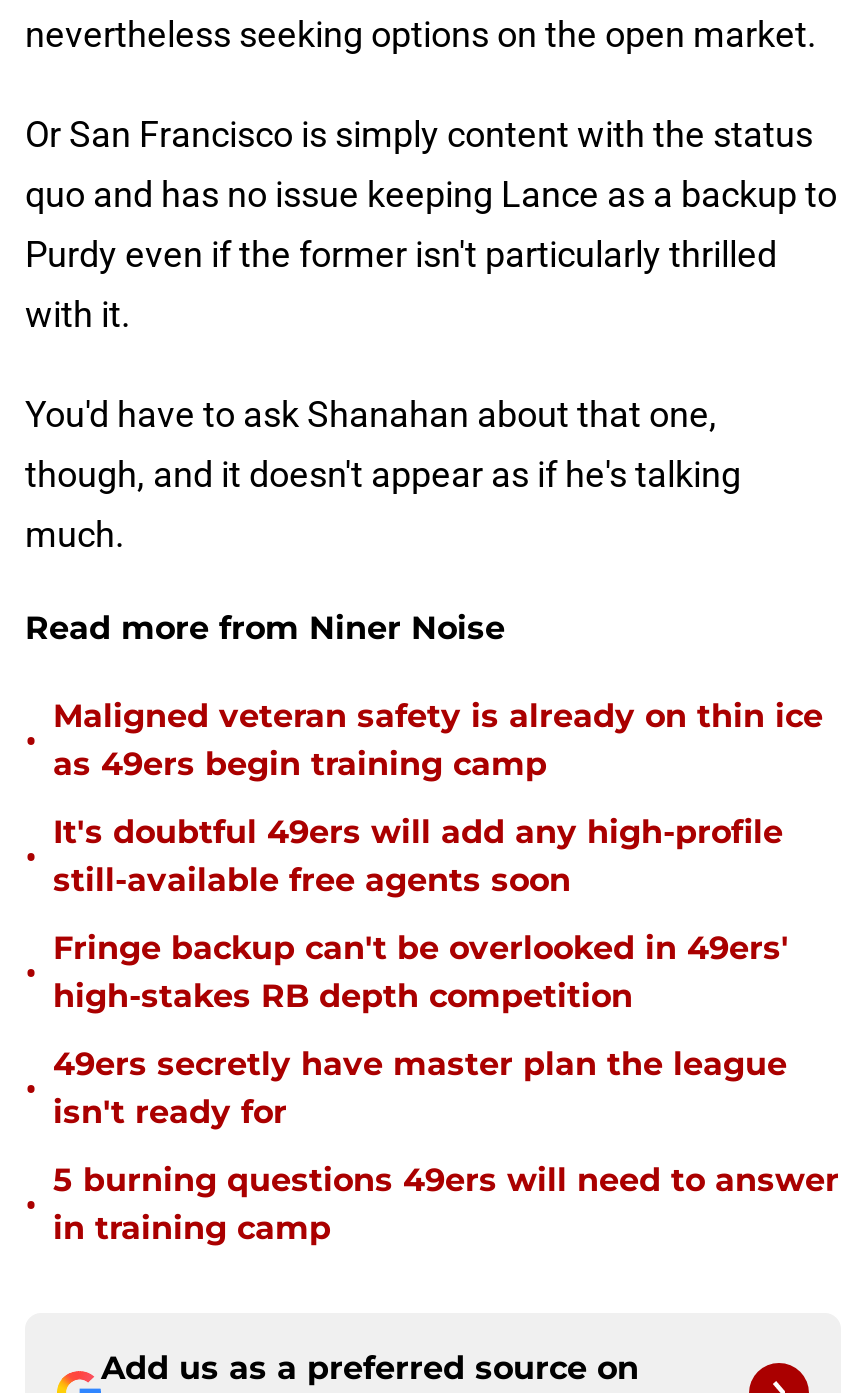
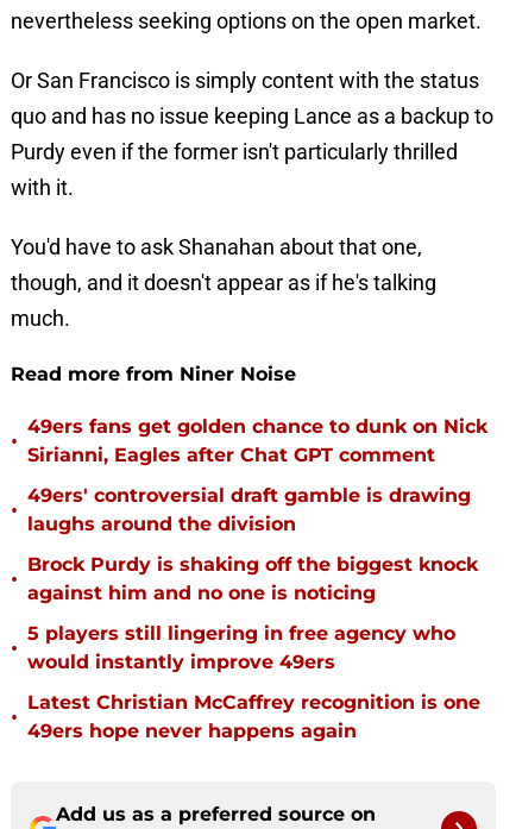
[53,697,823,783] Maligned veteran safety is already on thin ice | as 49ers begin training camp -> [27,415,487,466] 49ers fans get golden chance to dunk on Nick | Sirianni, Eagles after Chat GPT comment
[53,813,783,899] It's doubtful 49ers will add any high-profile | still-available free agents soon -> [27,484,471,535] 49ers' controversial draft gamble is drawing | laughs around the division
[53,929,789,1015] Fringe backup can't be overlooked in 49ers' | high-stakes RB depth competition -> [27,553,478,604] Brock Purdy is shaking off the biggest knock | against him and no one is noticing
[53,1045,787,1131] 49ers secretly have master plan the league | isn't ready for -> [27,622,455,673] 5 players still lingering in free agency who | would instantly improve 49ers
[53,1161,839,1247] 5 burning questions 49ers will need to answer | in training camp -> [27,691,480,742] Latest Christian McCaffrey recognition is one | 49ers hope never happens again

